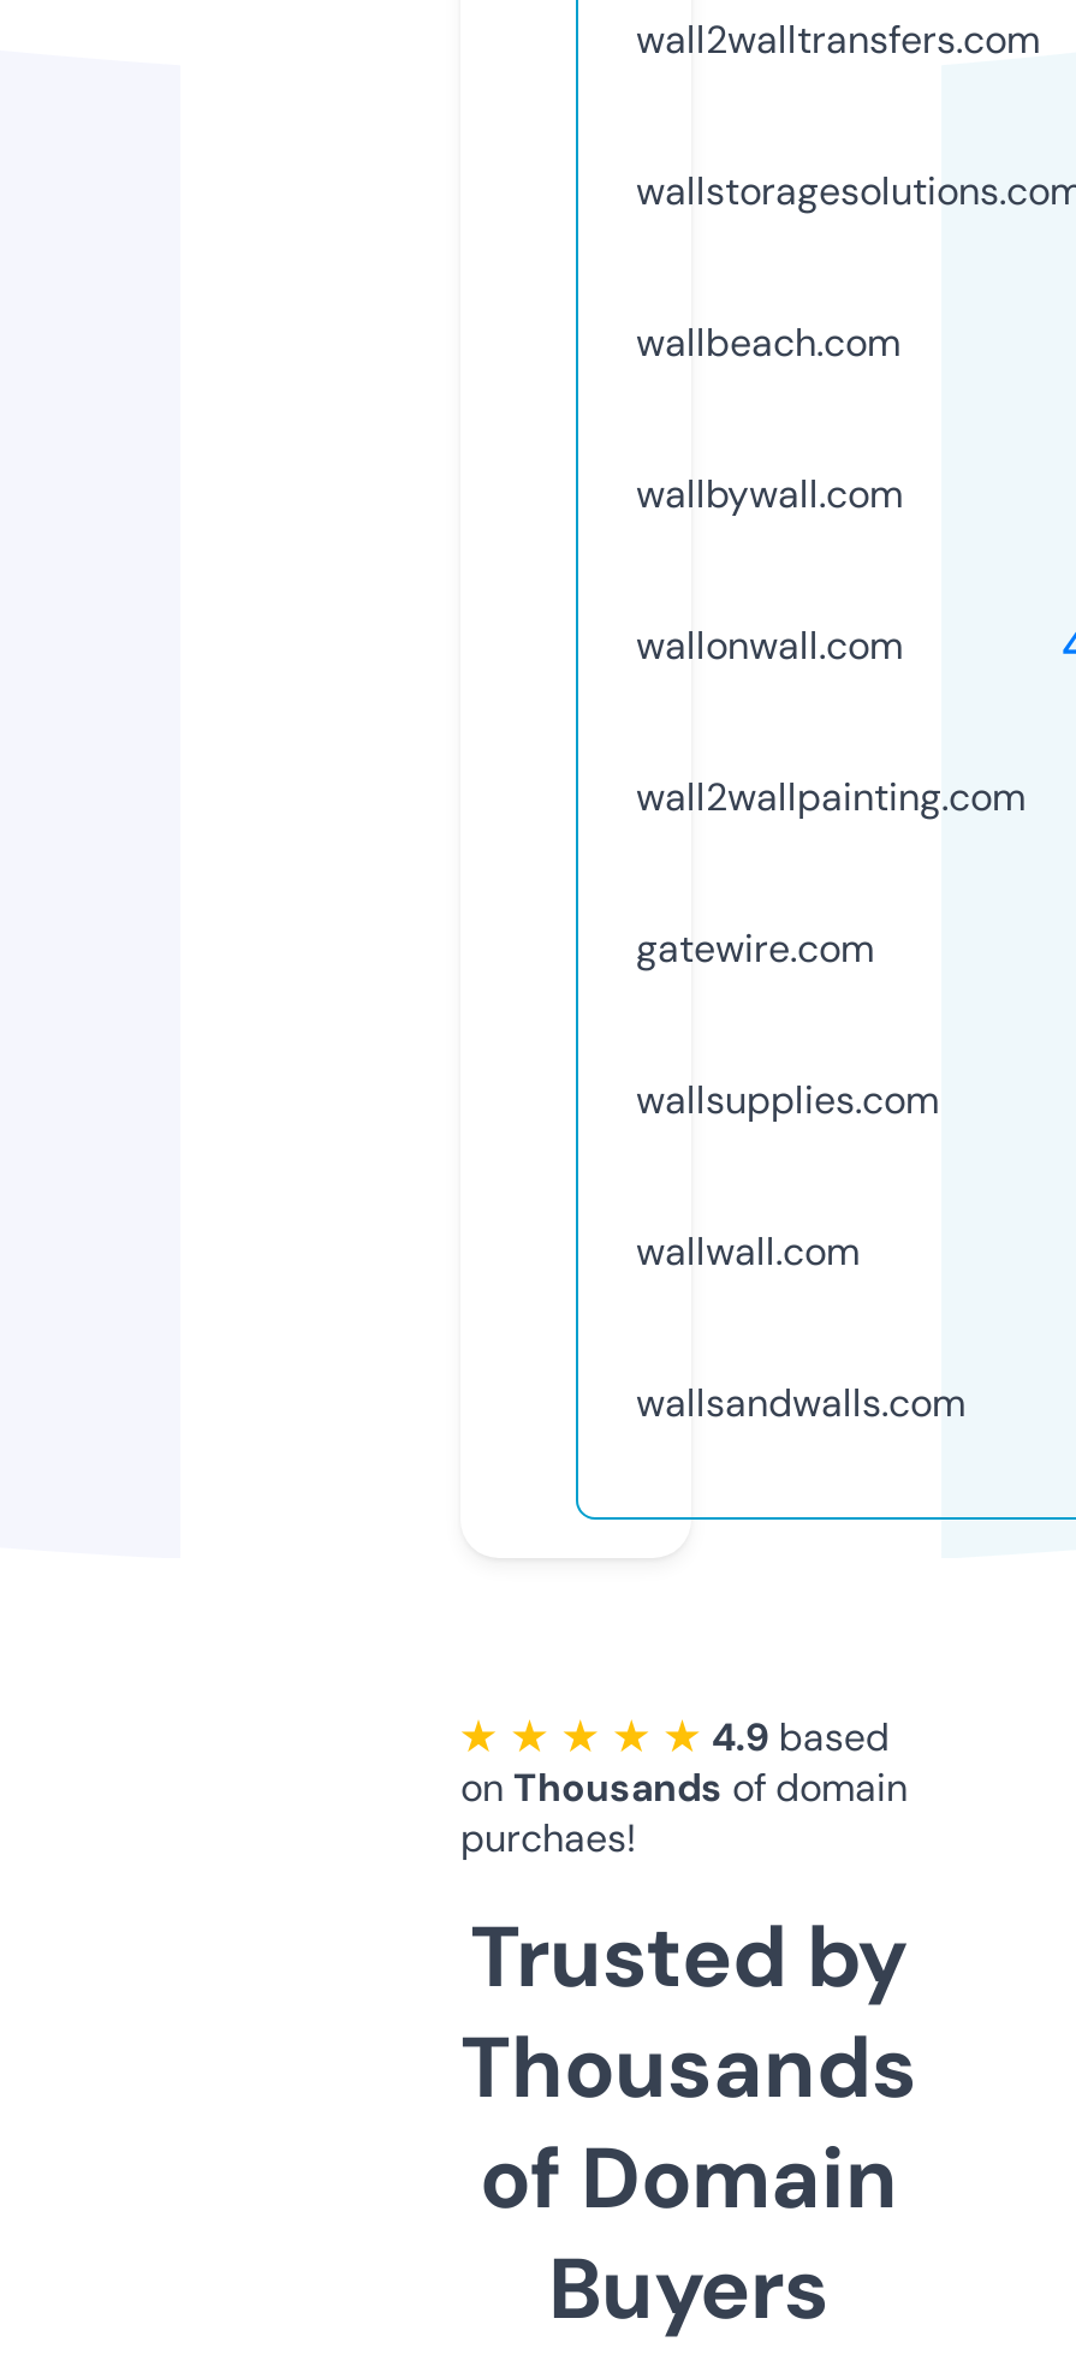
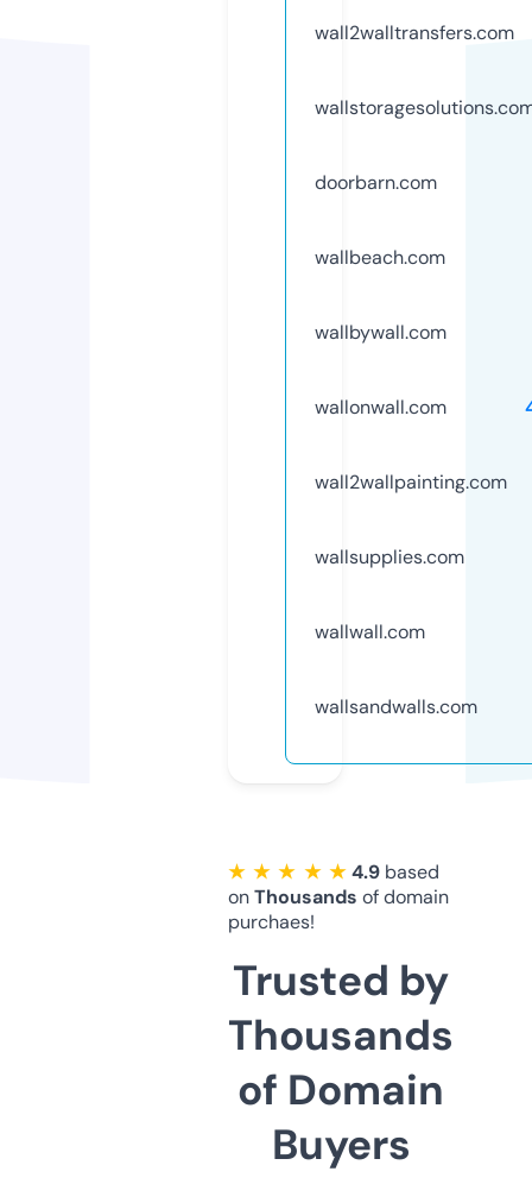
none -> [315,170,437,195] doorbarn.com
moved [636,317,1026,822] -> [315,245,507,494]: wallbeach.com | wallbywall.com | wallonwall.com | wall2wallpainting.com
[636,923,874,973] gatewire.com -> none

